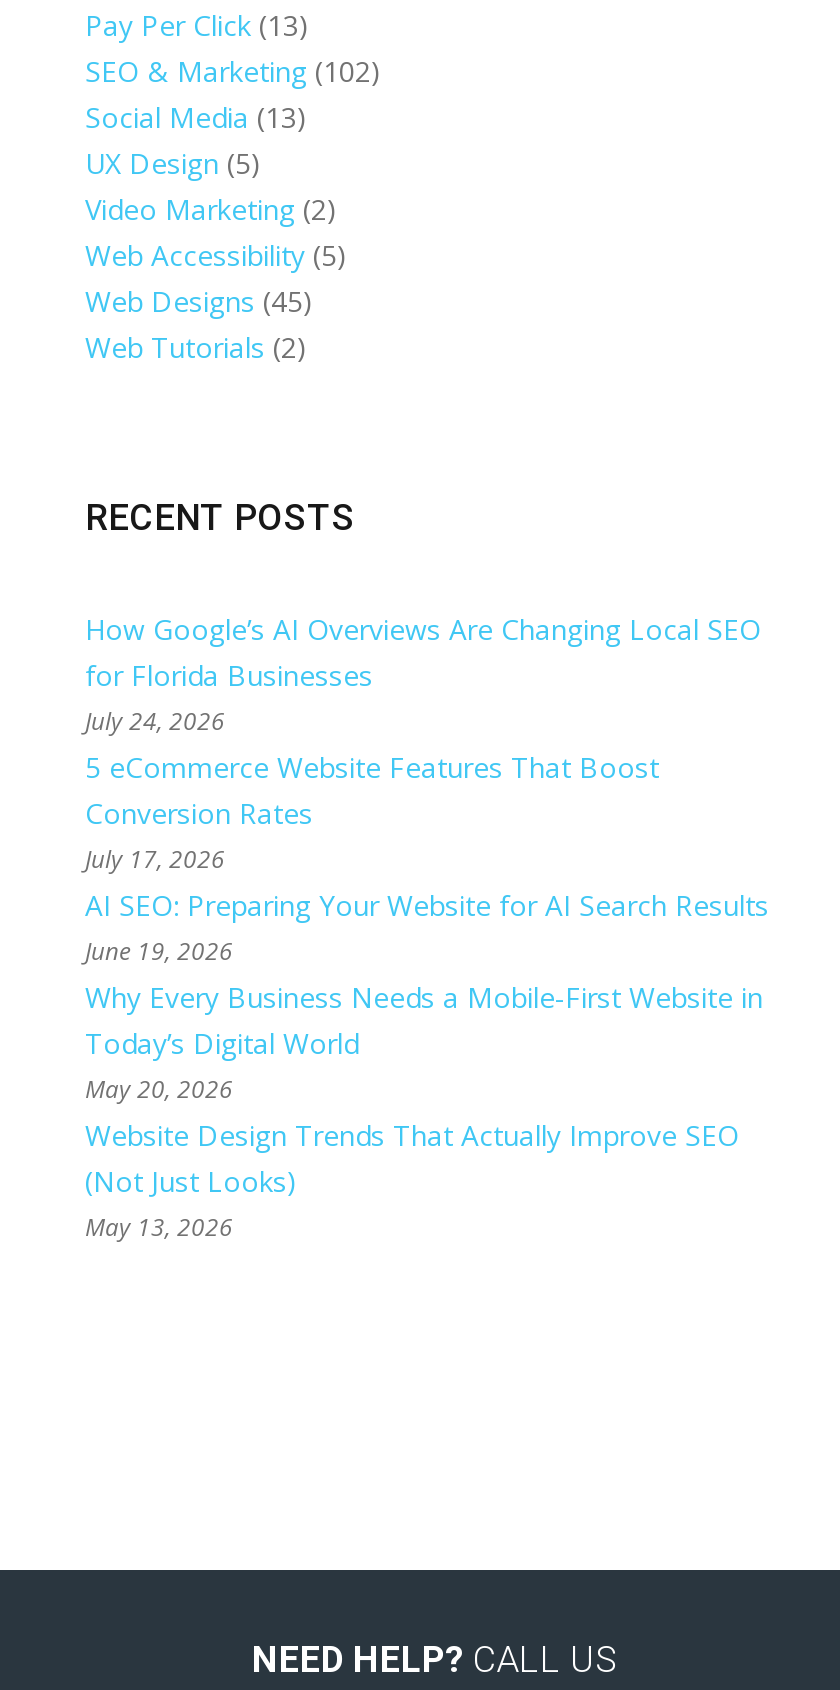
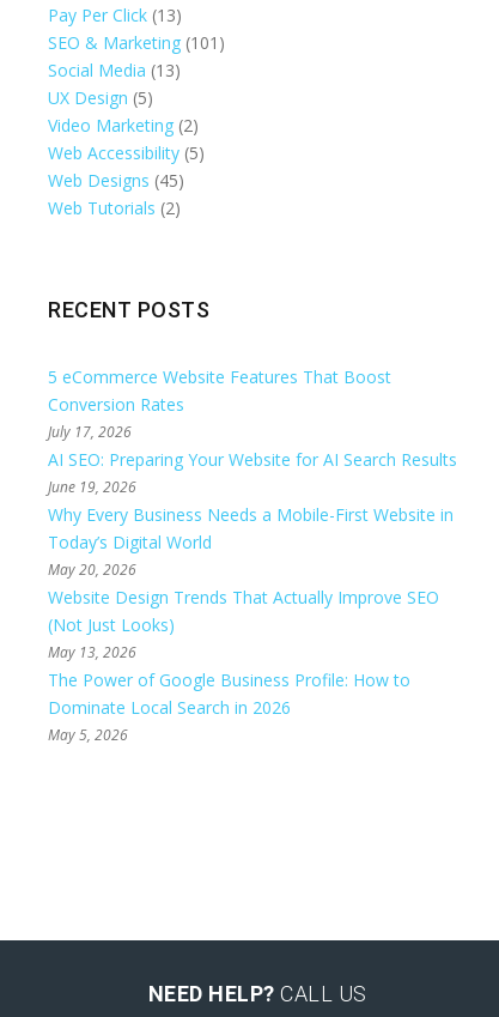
[85,52,381,90] SEO & Marketing (102) -> [48,31,225,54] SEO & Marketing (101)
[85,610,761,738] How Google’s AI Overviews Are Changing Local SEO | for Florida Businesses | July 24, 2026 -> none
moved [85,748,769,1244] -> [48,365,457,662]: 5 eCommerce Website Features That Boost | Conversion Rates | July 17, 2026 | ... | (Not Just Looks) | May 13, 2026
none -> [48,668,410,745] The Power of Google Business Profile: How to | Dominate Local Search in 2026 | May 5, 2026

